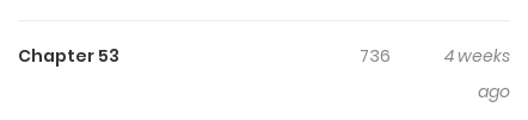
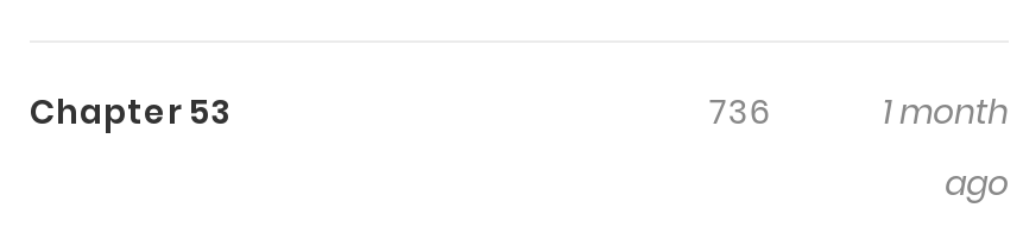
[444,44,510,68] 4 weeks -> [883,89,1009,136] 1 month

